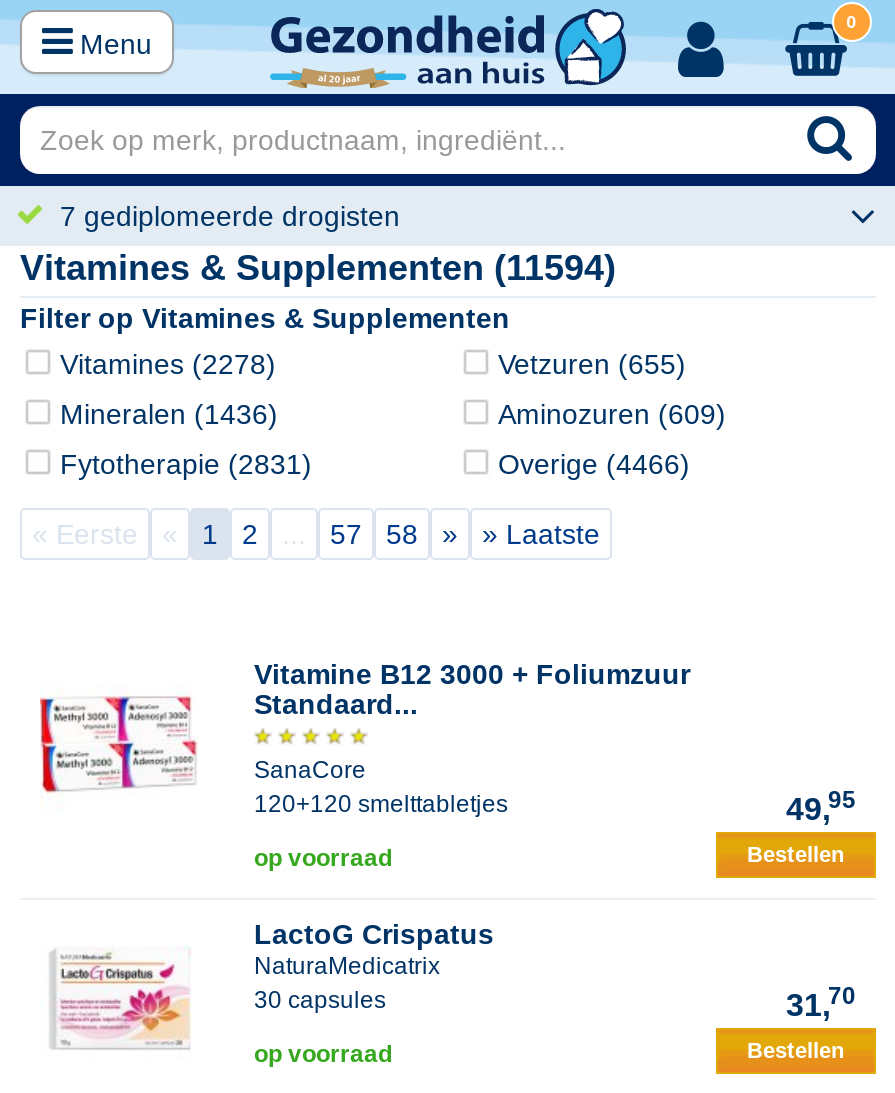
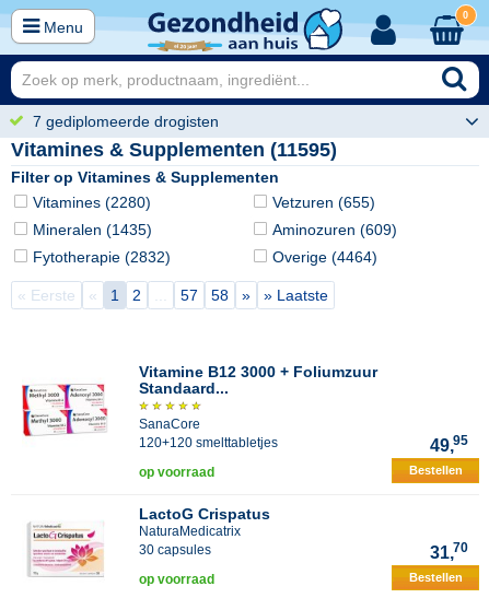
[20,248,616,288] Vitamines & Supplementen (11594) -> [11,139,337,161] Vitamines & Supplementen (11595)
[60,347,276,379] Vitamines (2278) -> [33,193,151,210] Vitamines (2280)
[60,397,278,429] Mineralen (1436) -> [33,220,152,238] Mineralen (1435)
[60,447,312,479] Fytotherapie (2831) -> [33,248,171,265] Fytotherapie (2832)
[498,447,690,479] Overige (4466) -> [272,248,377,265] Overige (4464)

